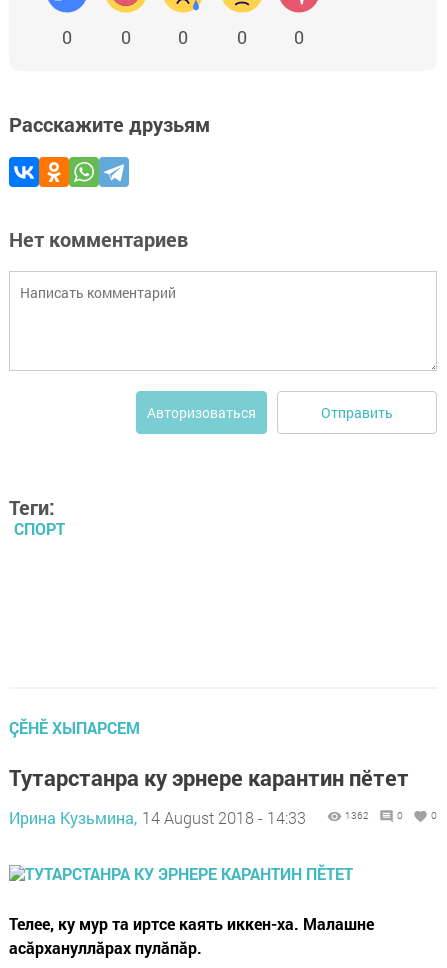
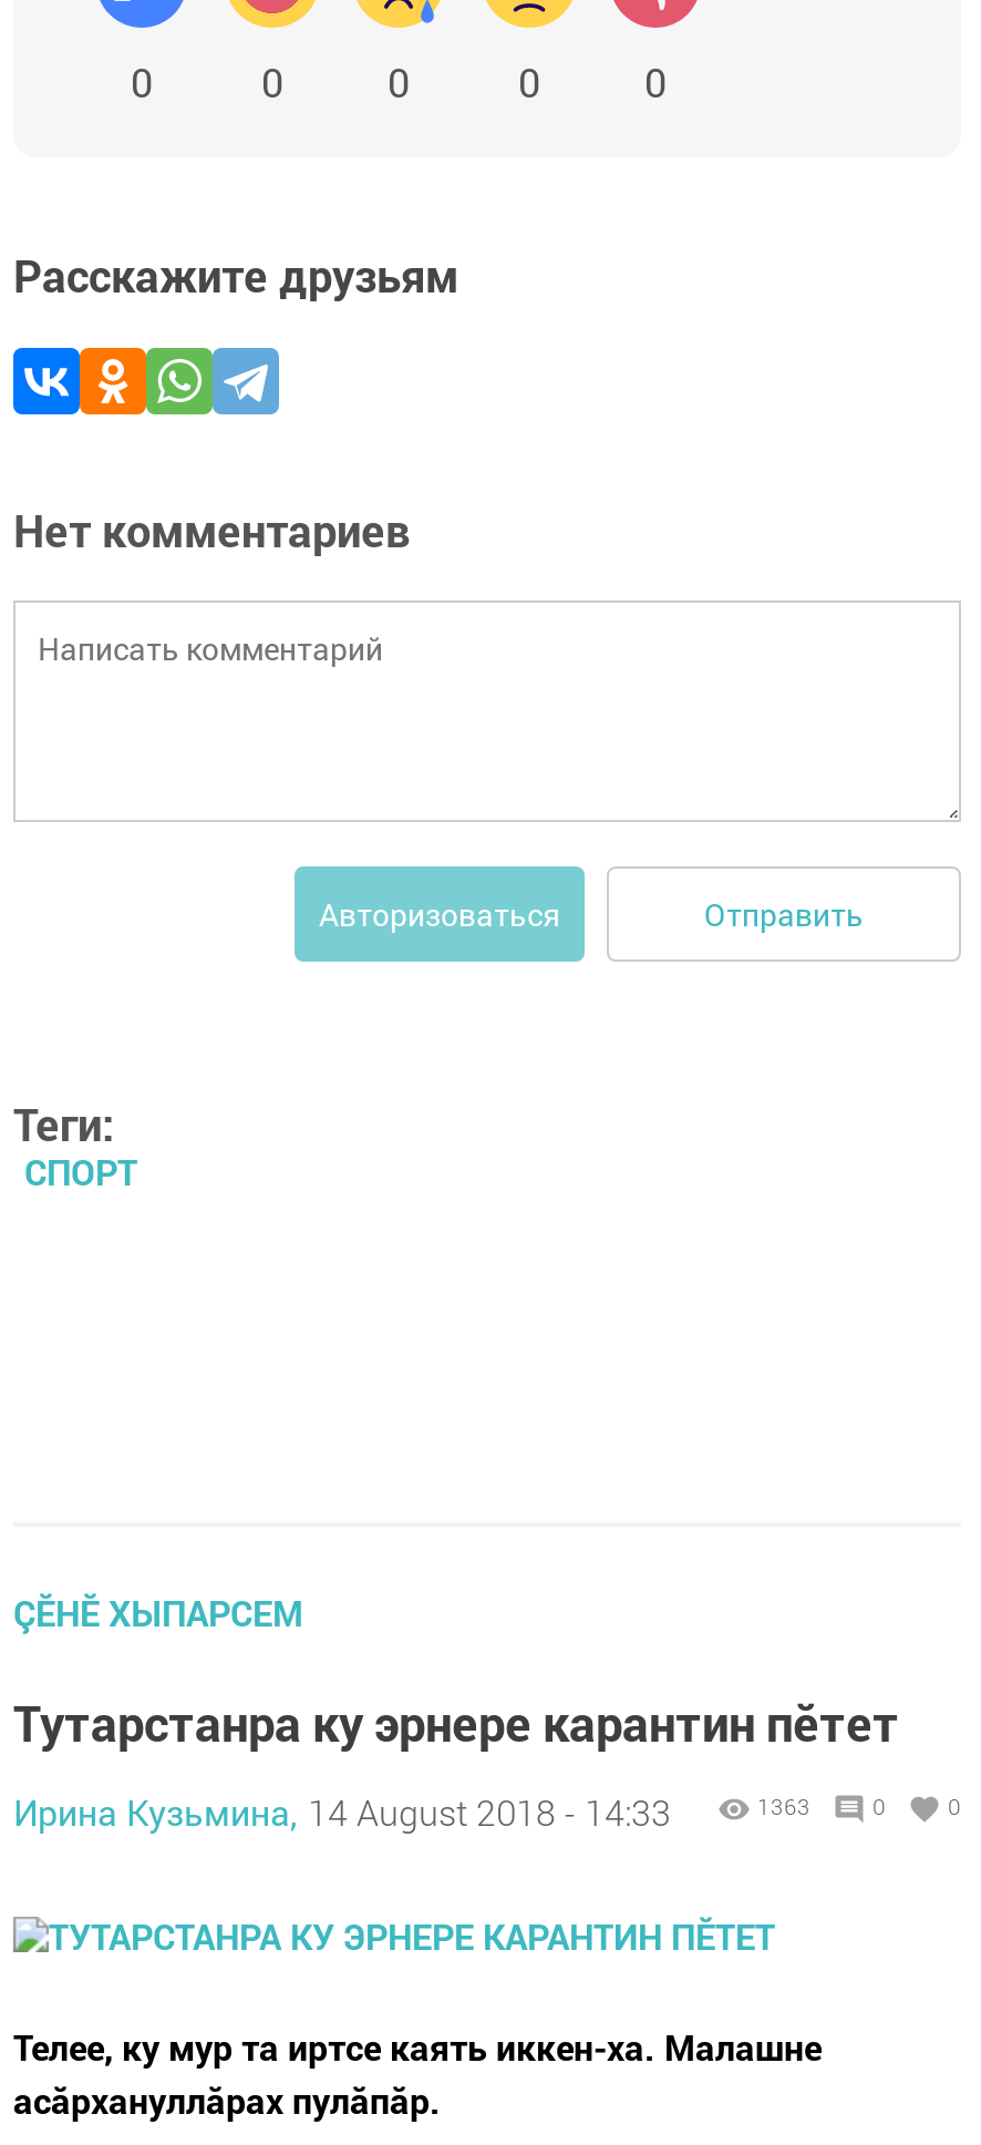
[345,809,369,822] 1362 -> [757,1793,810,1822] 1363

